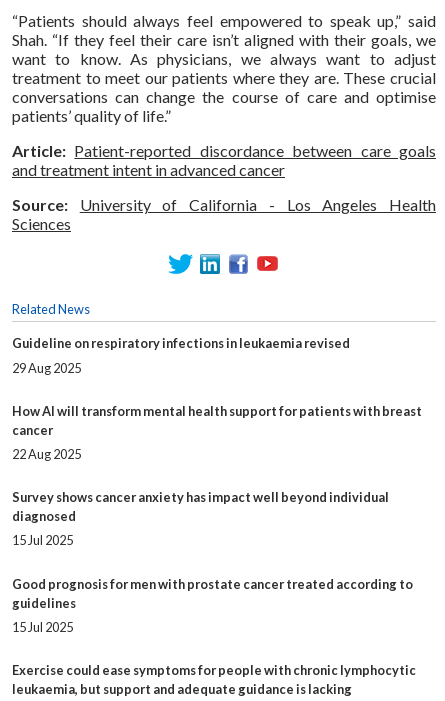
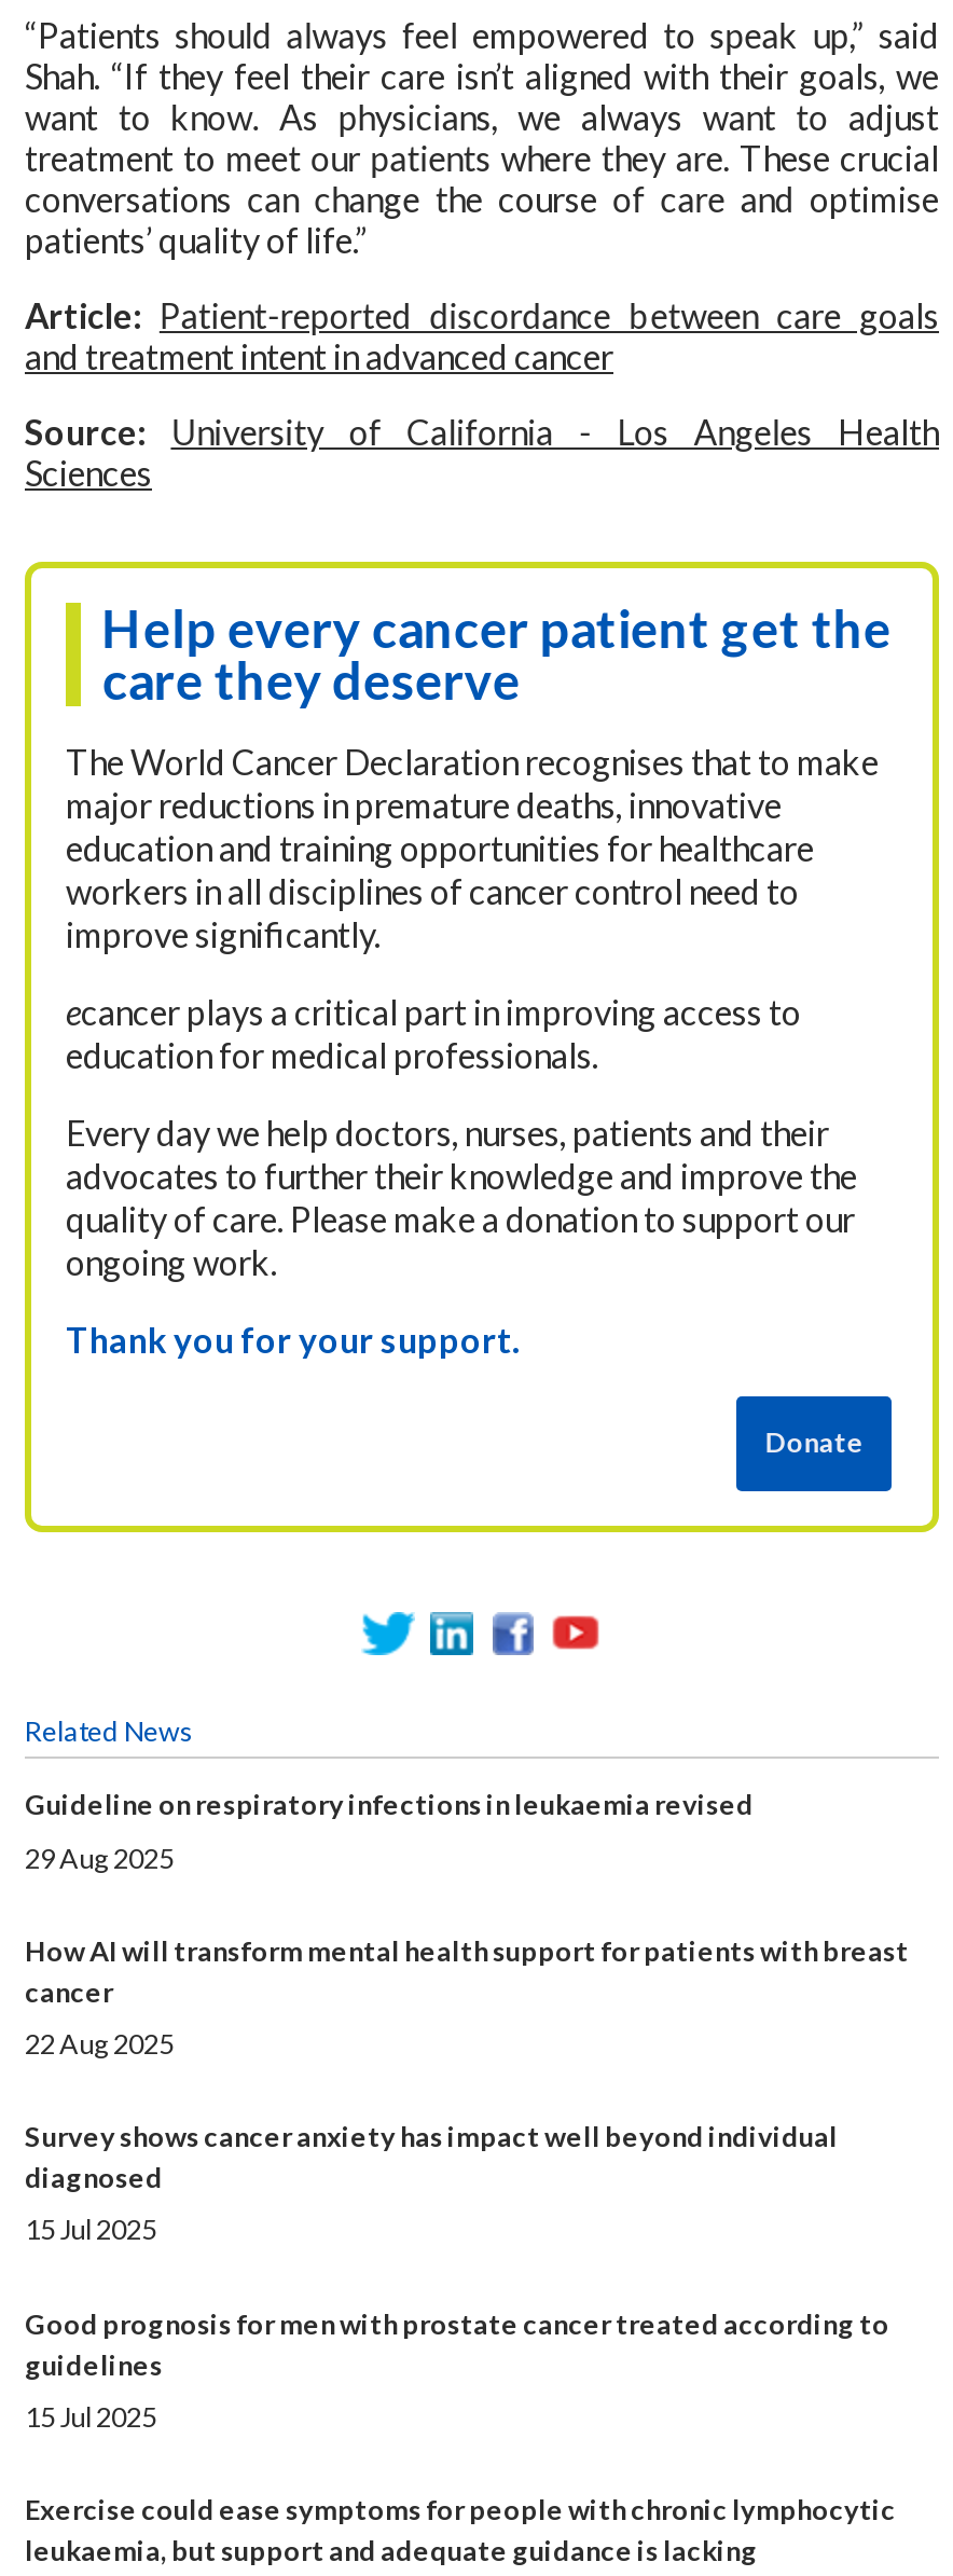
none -> [23,560,941,1534] [image] | Help every cancer patient get the | care they deserve | The World Cancer Declaration recognises that to make | major reductions in premature deaths, innovative | education and training opportunities for healthcare | workers in all disciplines of cancer control need to | improve significantly. | ecancer plays a critical part in improving access to | education for medical professionals. | Every day we help doctors, nurses, patients and their | advocates to further their knowledge and improve the | quality of care. Please make a donation to support our | ongoing work. | Thank you for your support.

